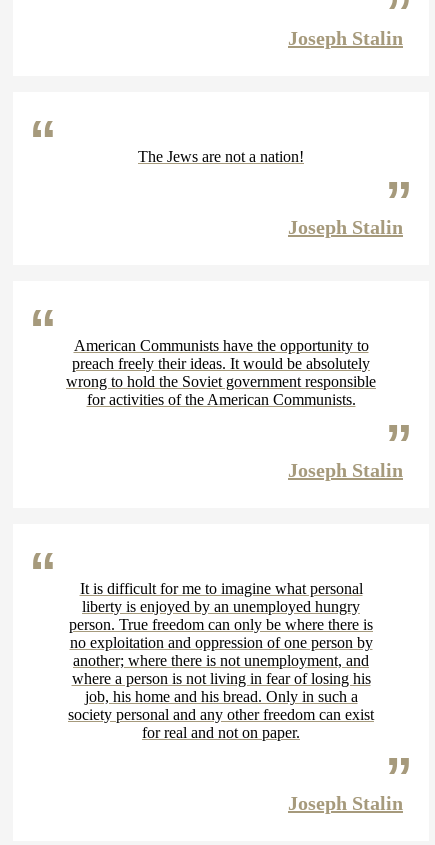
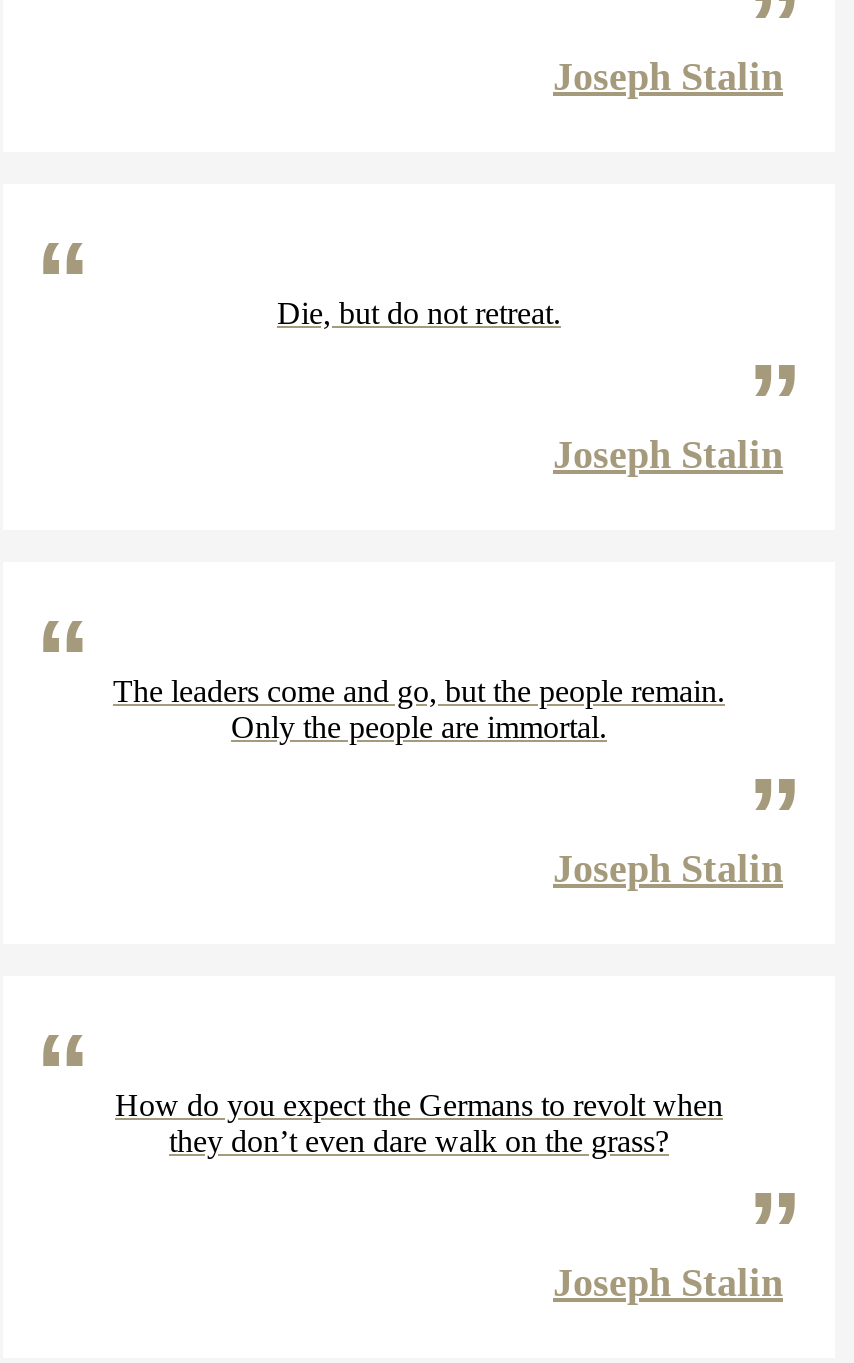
[138,148,304,165] The Jews are not a nation! -> [277,296,561,330] Die, but do not retreat.
[66,337,376,408] American Communists have the opportunity to | preach freely their ideas. It would be absolutely | wrong to hold the Soviet government responsible | for activities of the American Communists. -> [113,674,725,744] The leaders come and go, but the people remain. | Only the people are immortal.
[68,580,374,741] It is difficult for me to imagine what personal | liberty is enjoyed by an unemployed hungry | person. True freedom can only be where there is | no exploitation and oppression of one person by | another; where there is not unemployment, and | where a person is not living in fear of losing his | job, his home and his bread. Only in such a | society personal and any other freedom can exist | for real and not on paper. -> [115,1088,723,1158] How do you expect the Germans to revolt when | they don’t even dare walk on the grass?

